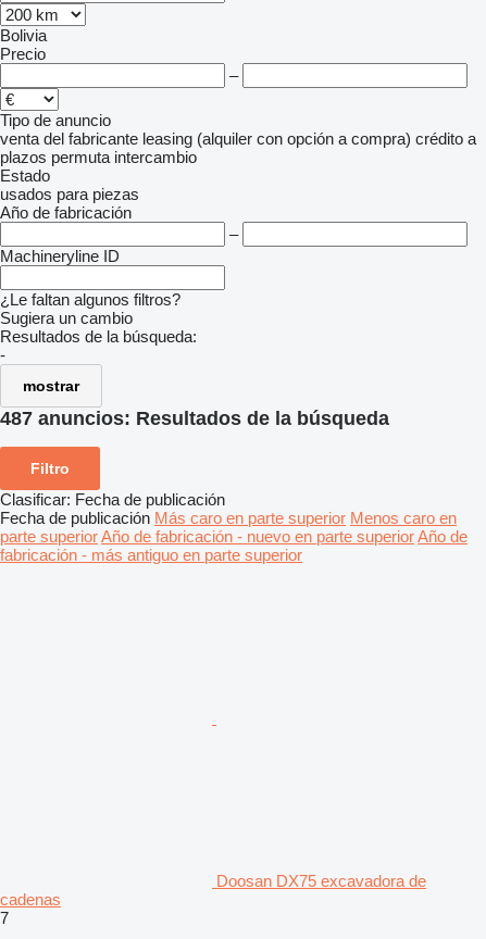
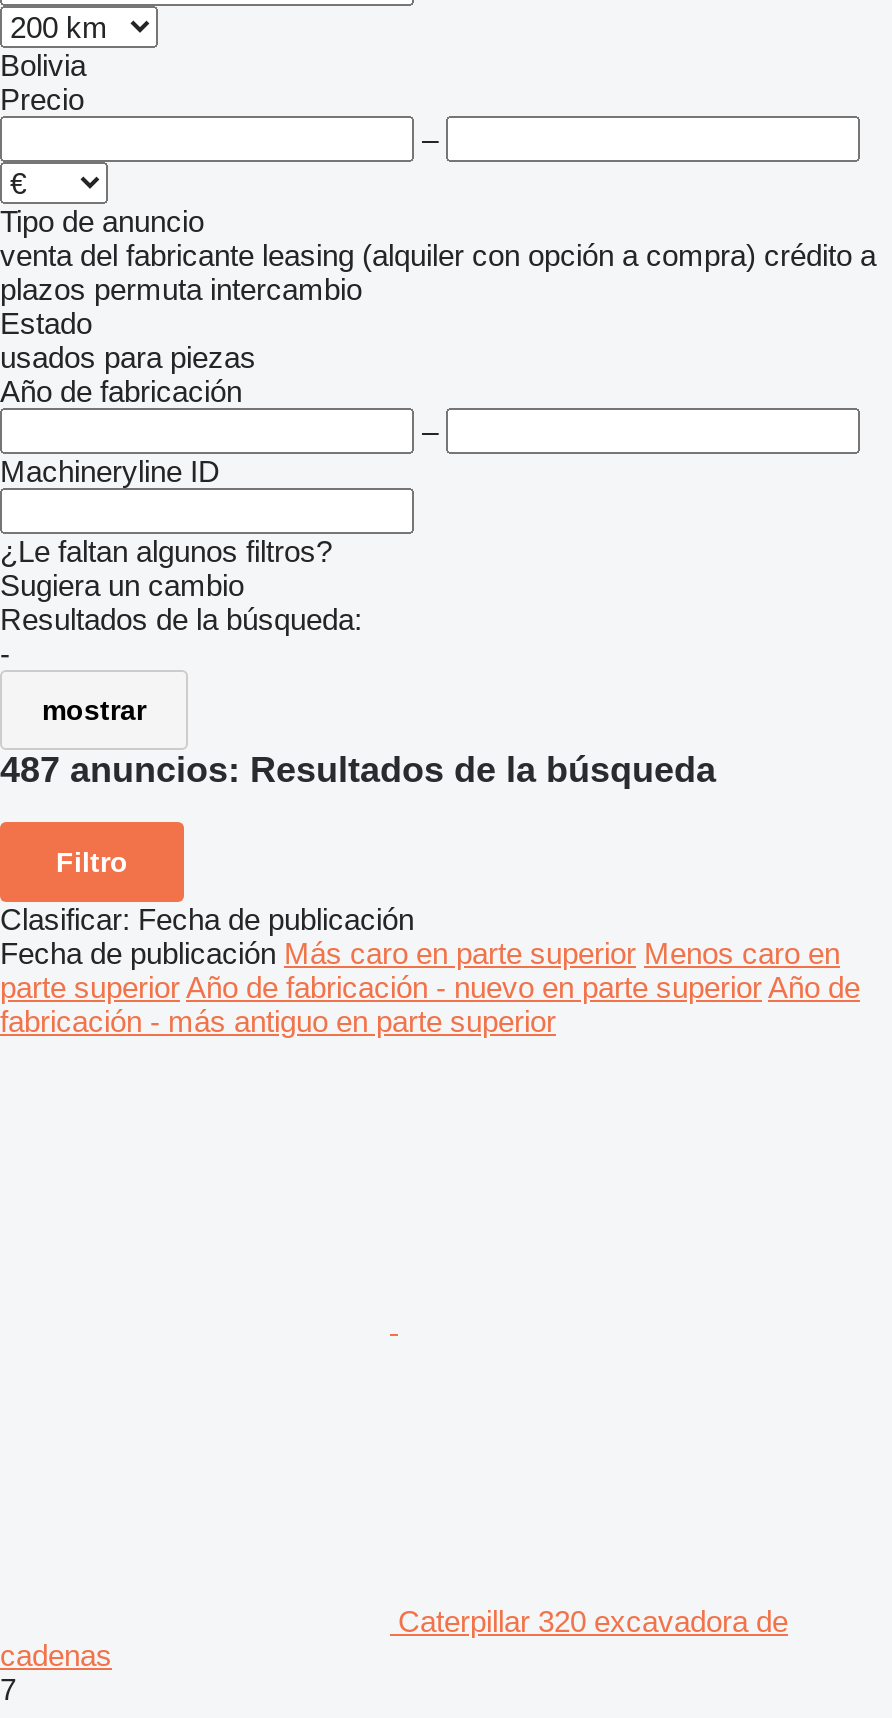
[216,872,426,890] Doosan DX75 excavadora de -> [398,1604,788,1638] Caterpillar 320 excavadora de

